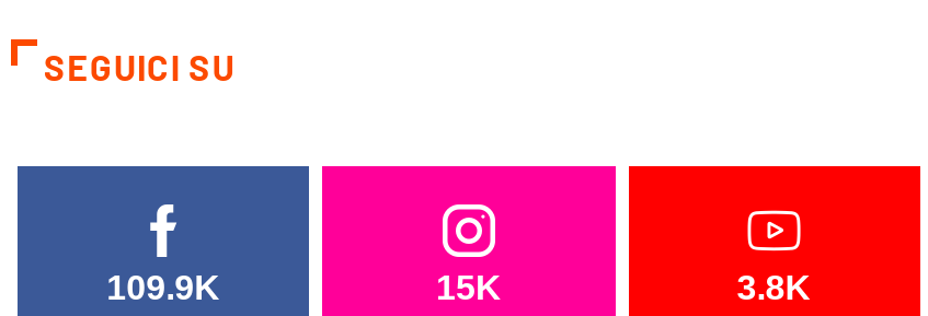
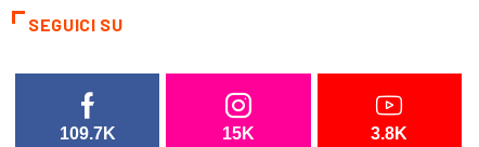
[107,270,221,307] 109.9K -> [59,124,116,143] 109.7K

